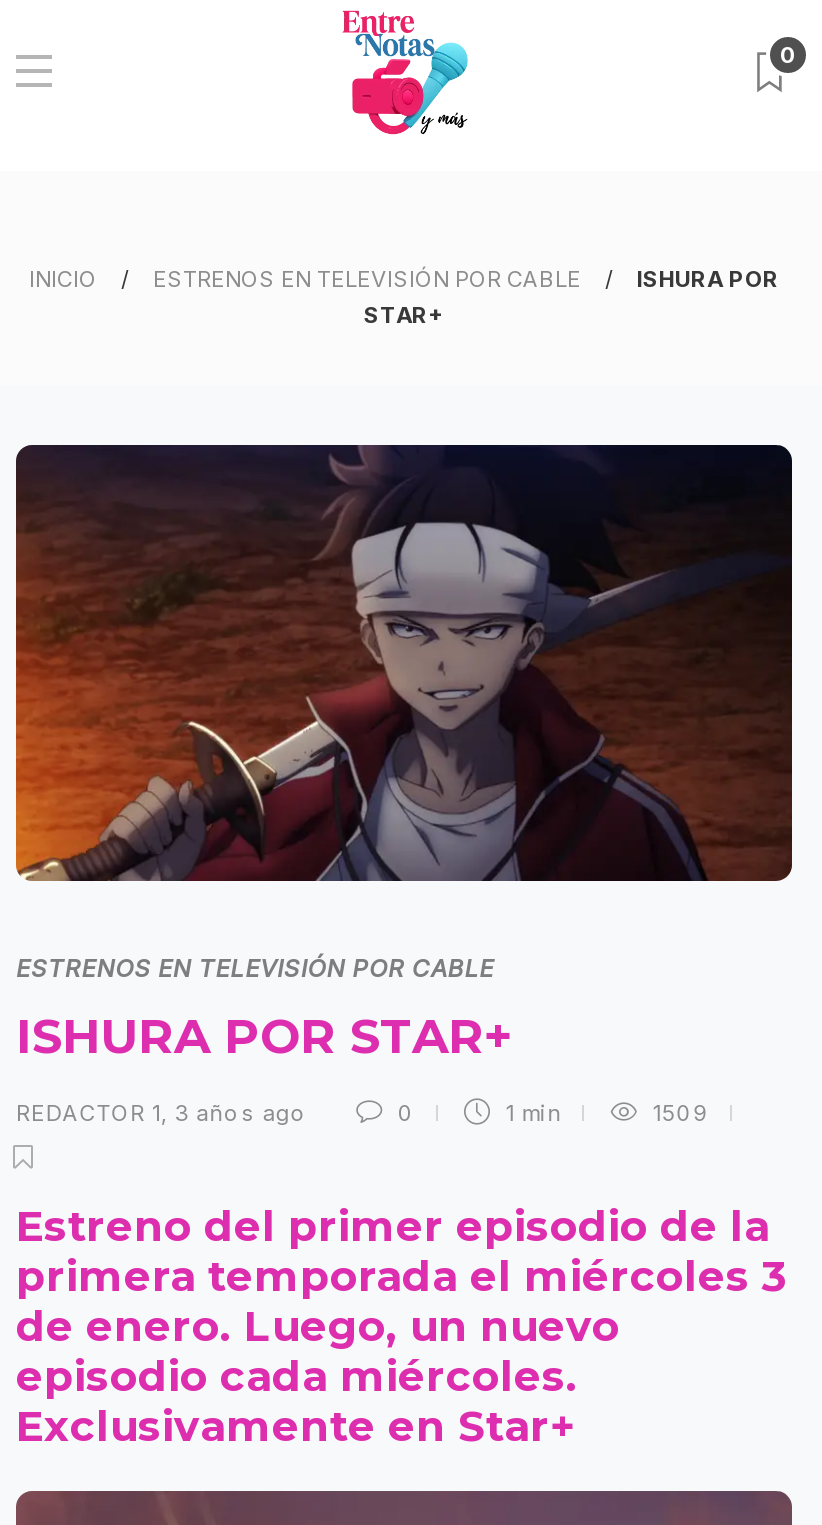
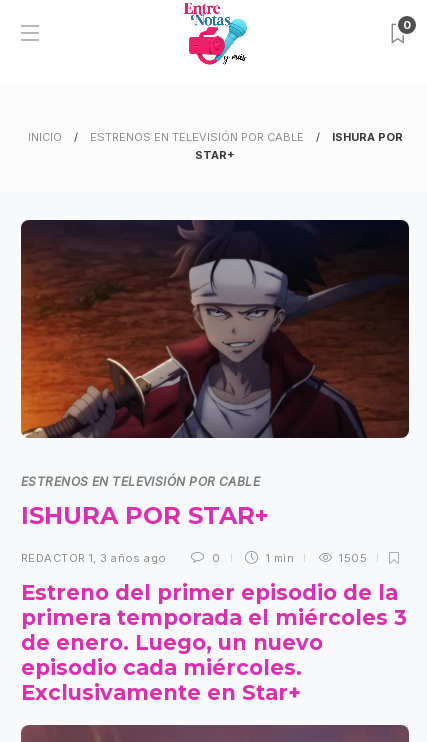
[646,1099,710,1127] 1509 -> [336,551,367,565] 1505

